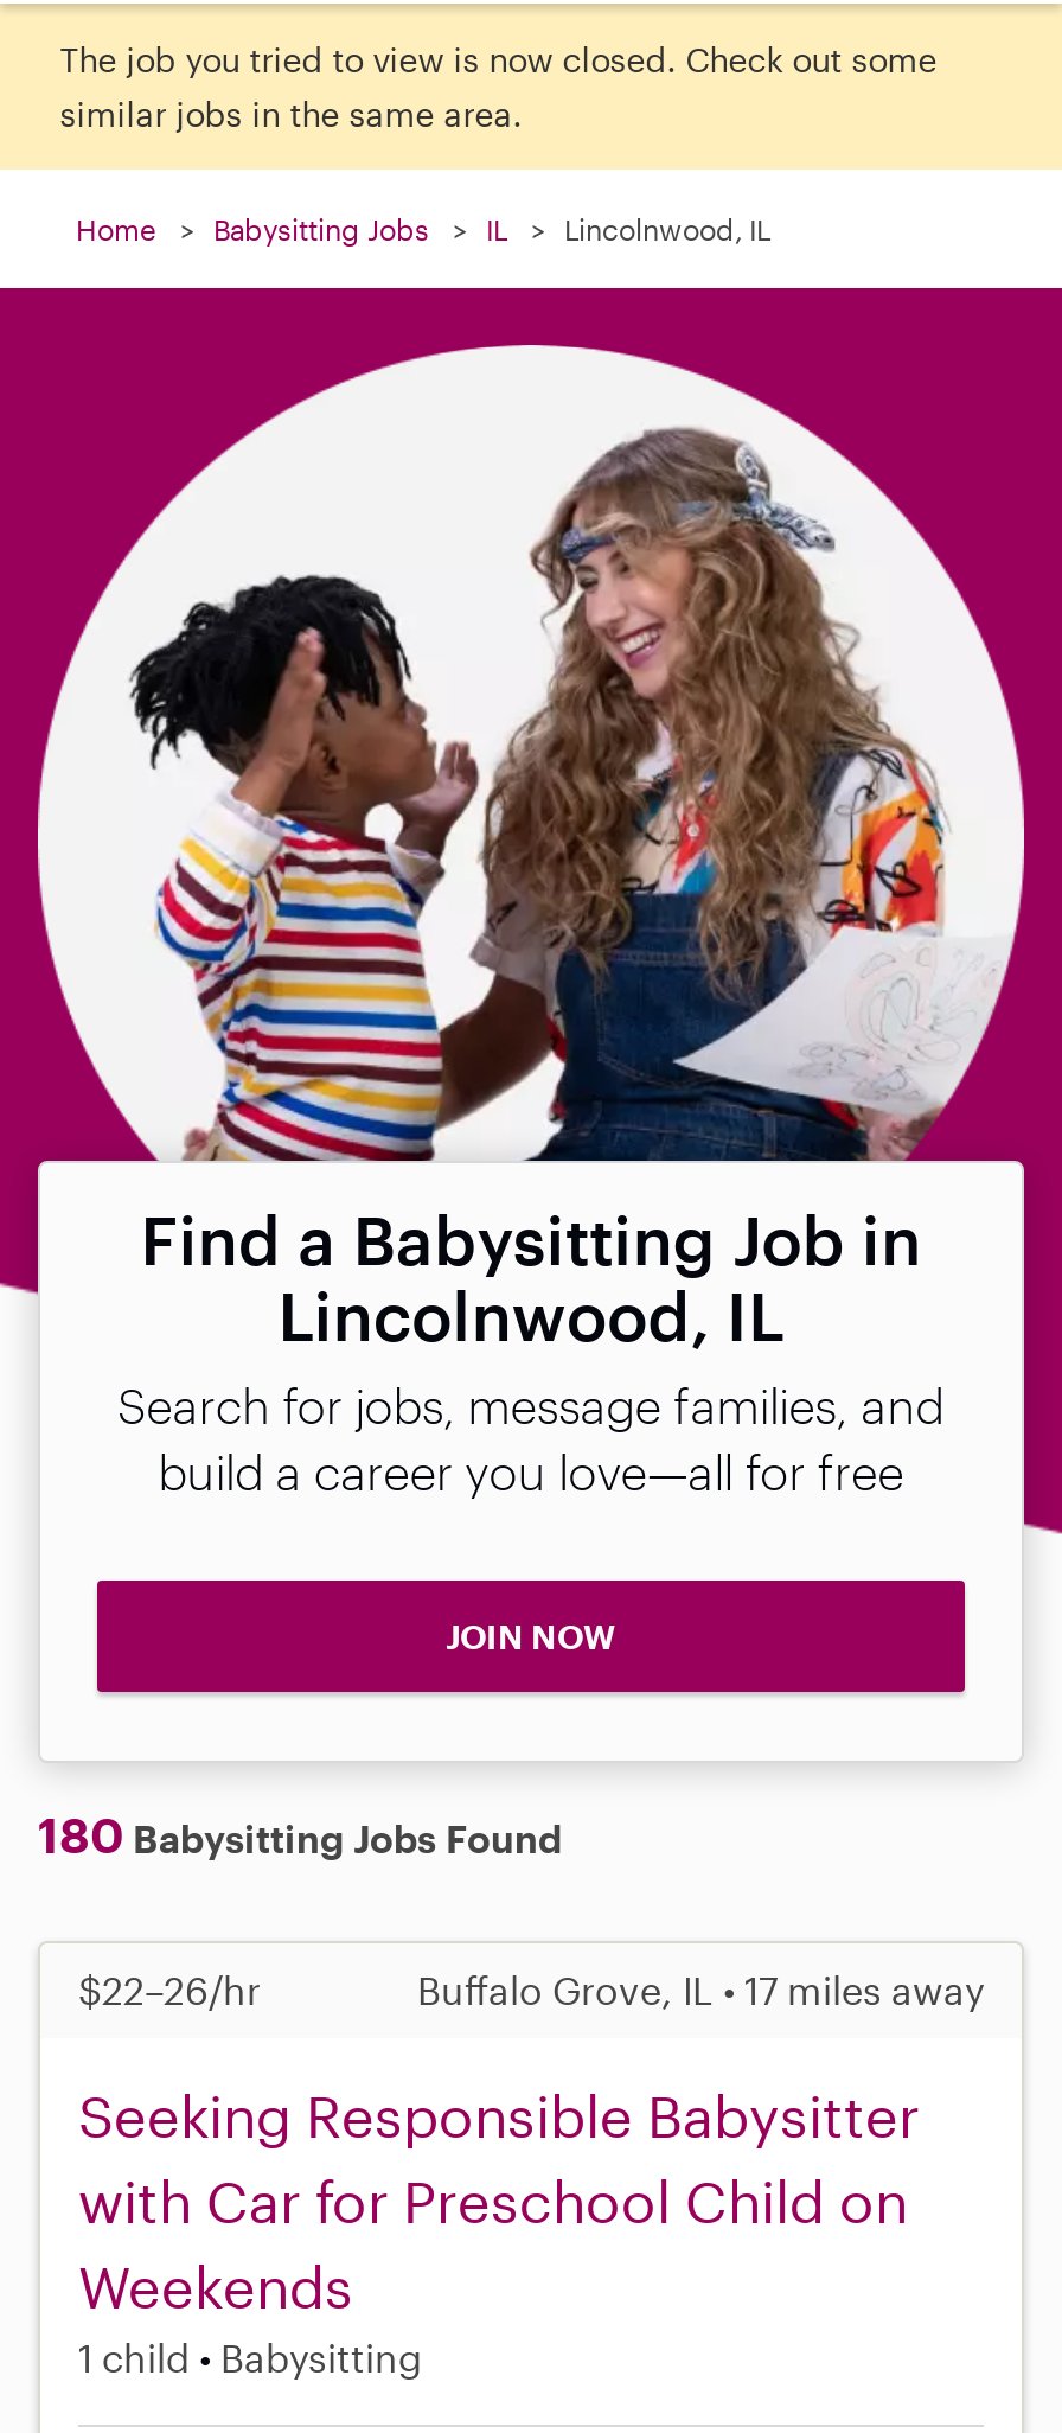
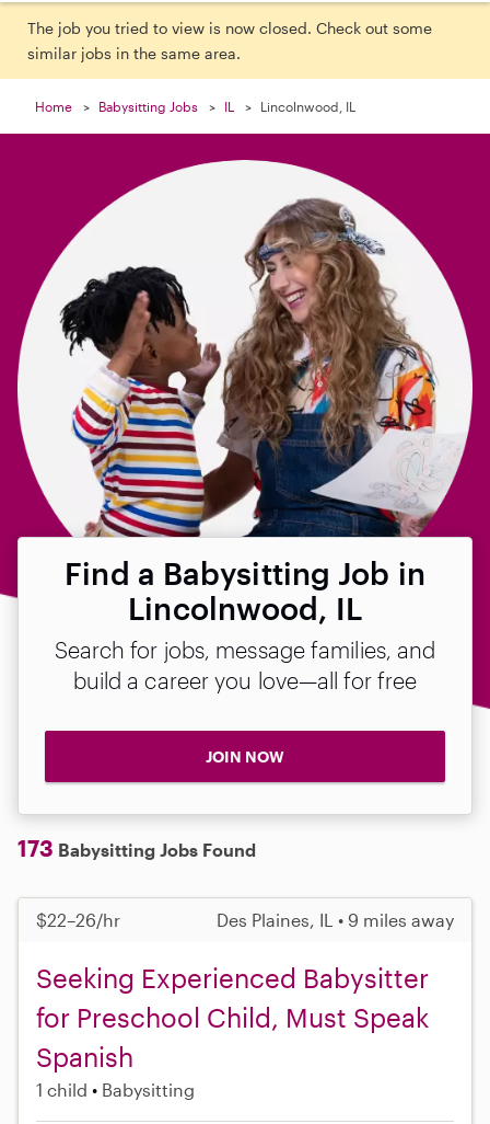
[38,1805,562,1862] 180 Babysitting Jobs Found -> [17,835,256,861] 173 Babysitting Jobs Found
[417,1967,984,2012] Buffalo Grove, IL • 17 miles away -> [217,909,454,930] Des Plaines, IL • 9 miles away
[78,2080,920,2320] Seeking Responsible Babysitter | with Car for Preschool Child on | Weekends -> [36,962,429,1072] Seeking Experienced Babysitter | for Preschool Child, Must Speak | Spanish

